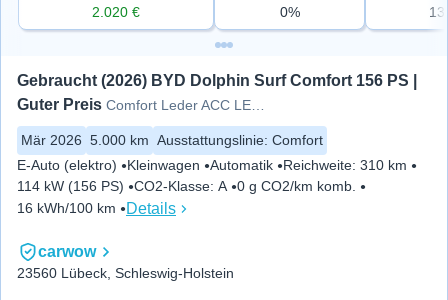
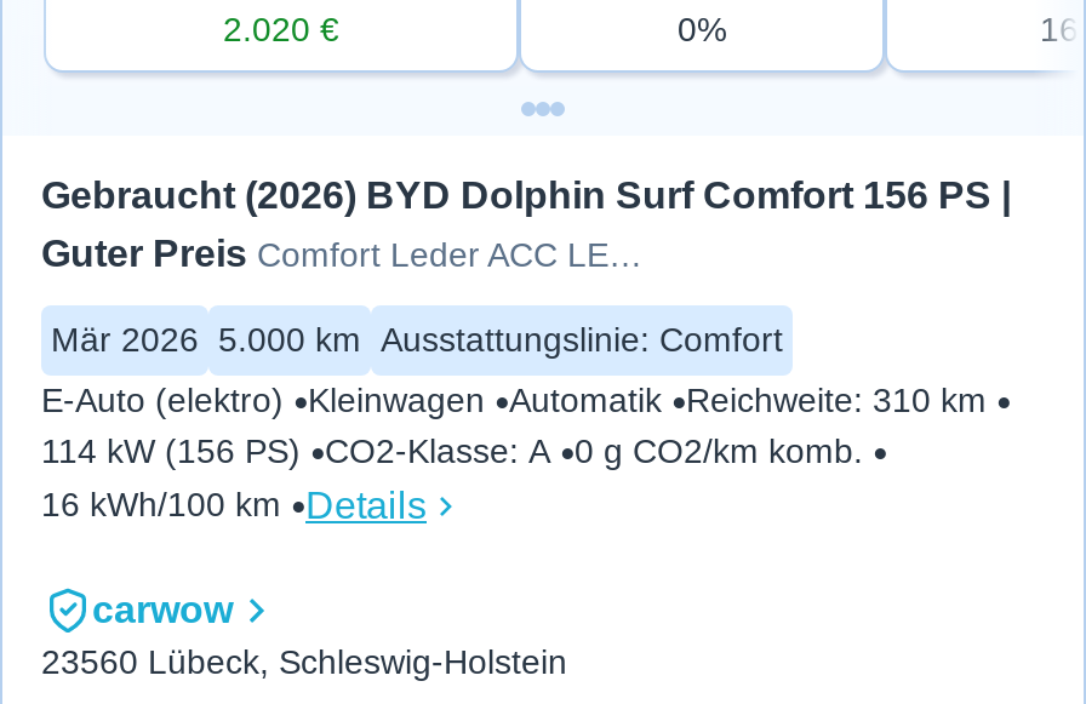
[429,4,445,20] 13 -> [1040,10,1079,48] 16

